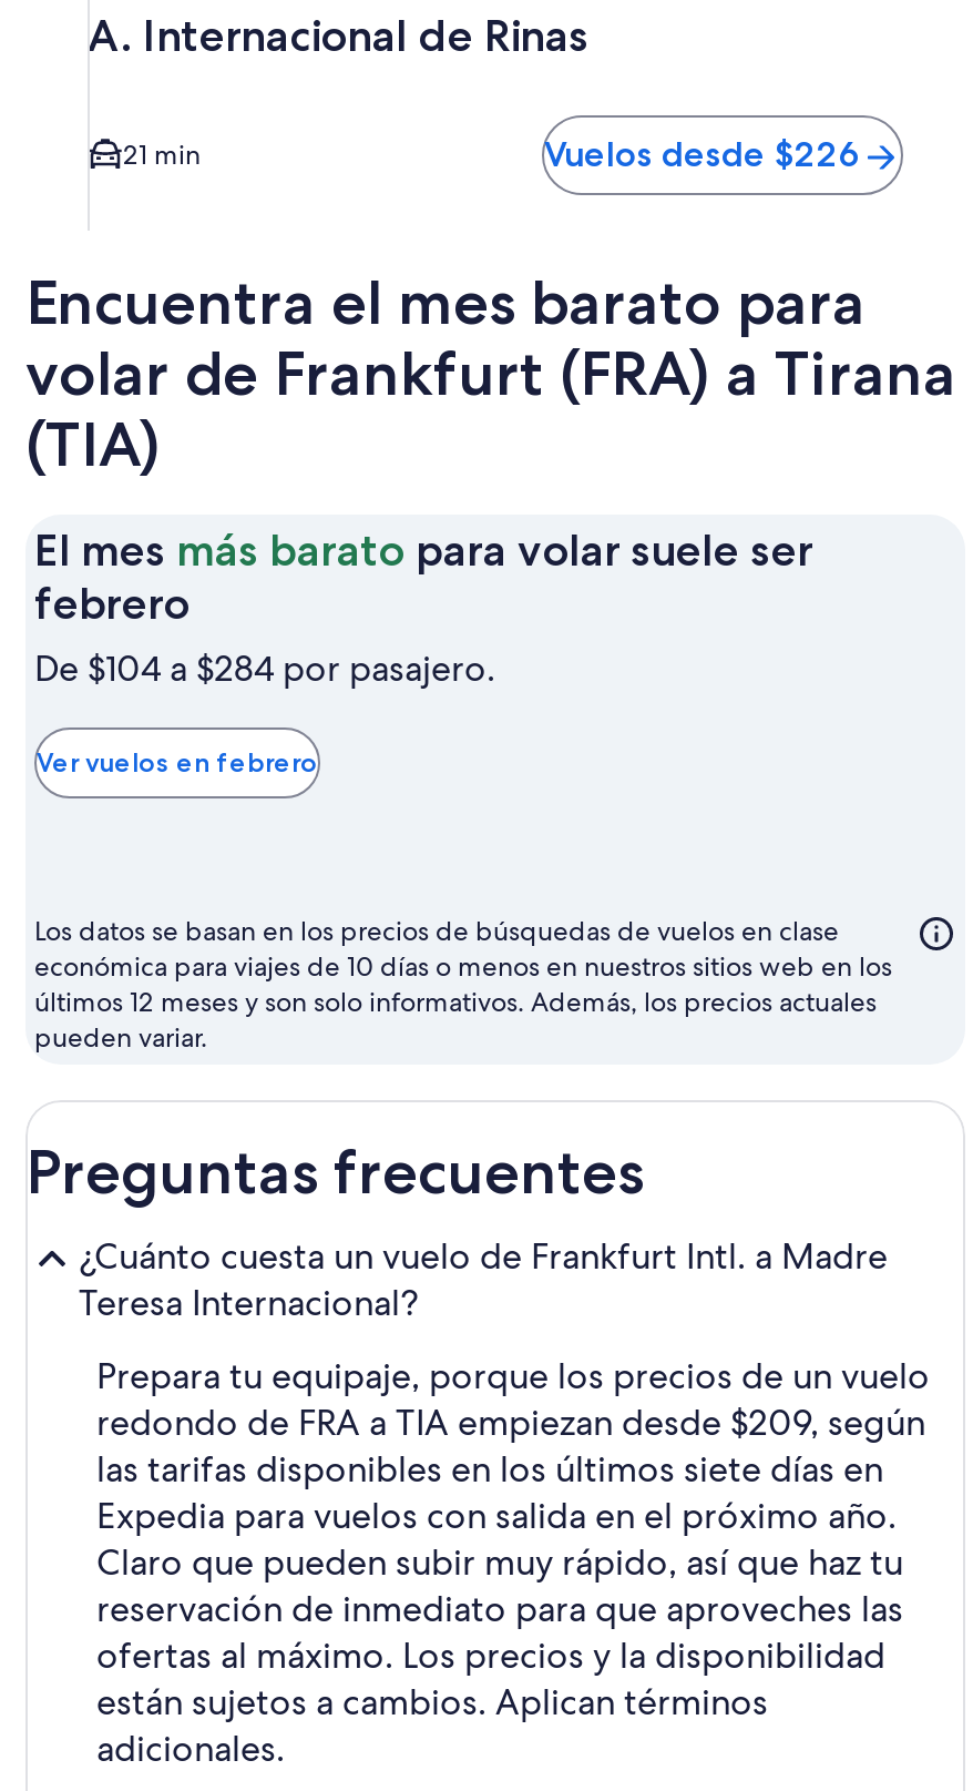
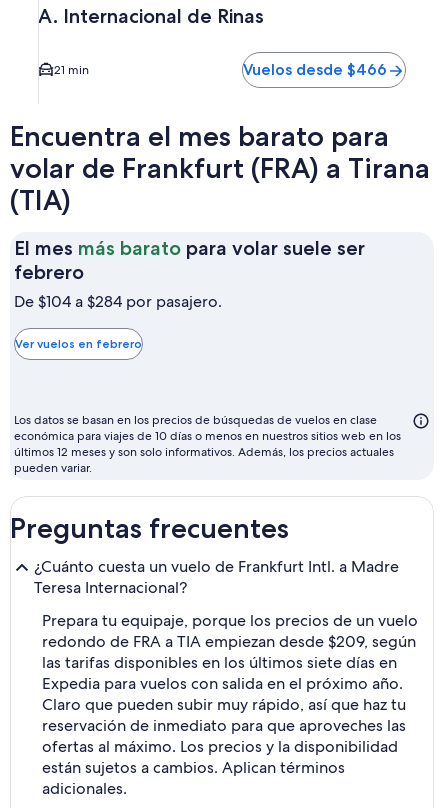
[544,133,861,175] Vuelos desde $226 -> [243,60,387,79] Vuelos desde $466

